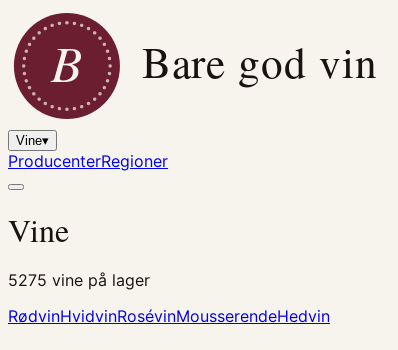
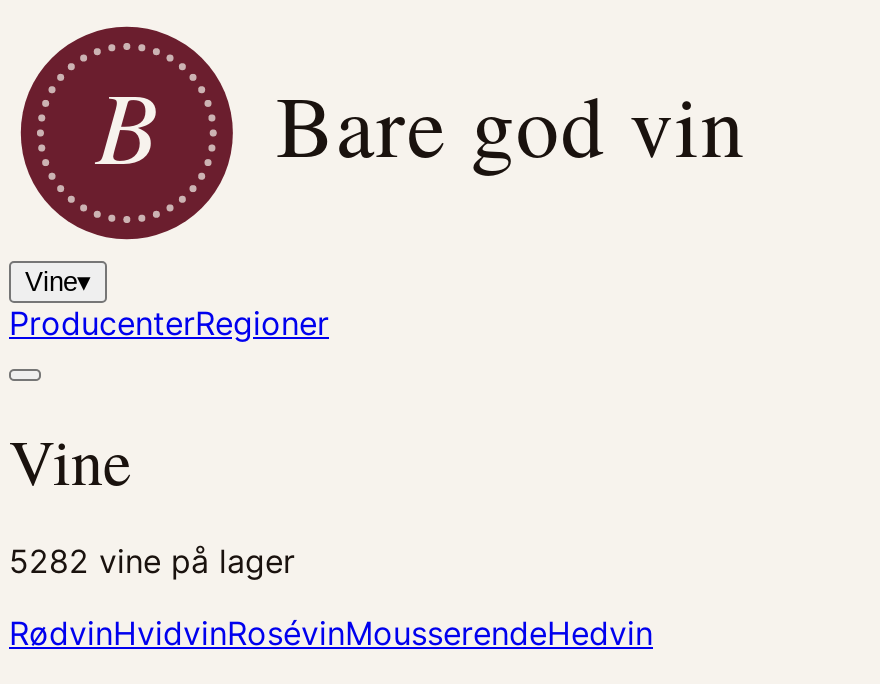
[8,270,150,290] 5275 vine på lager -> [9,540,295,580] 5282 vine på lager

